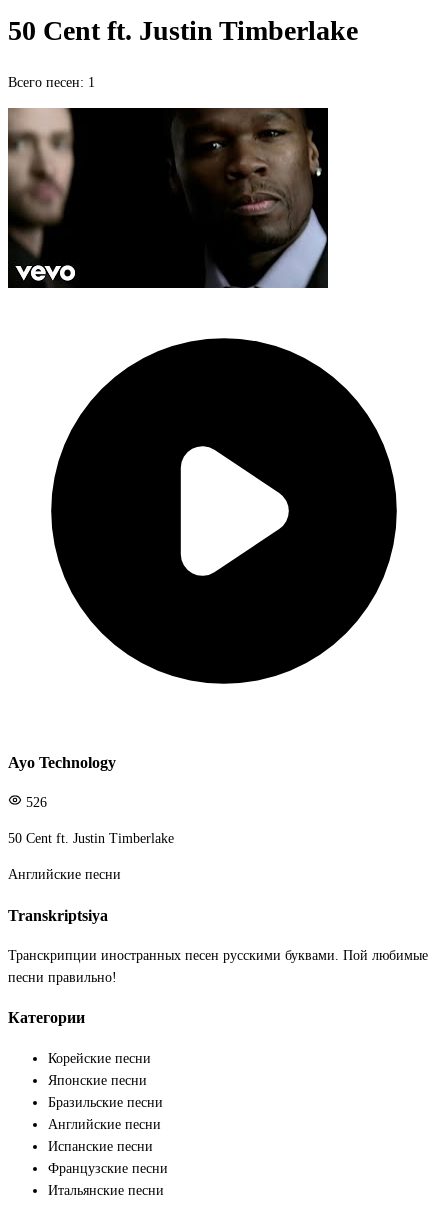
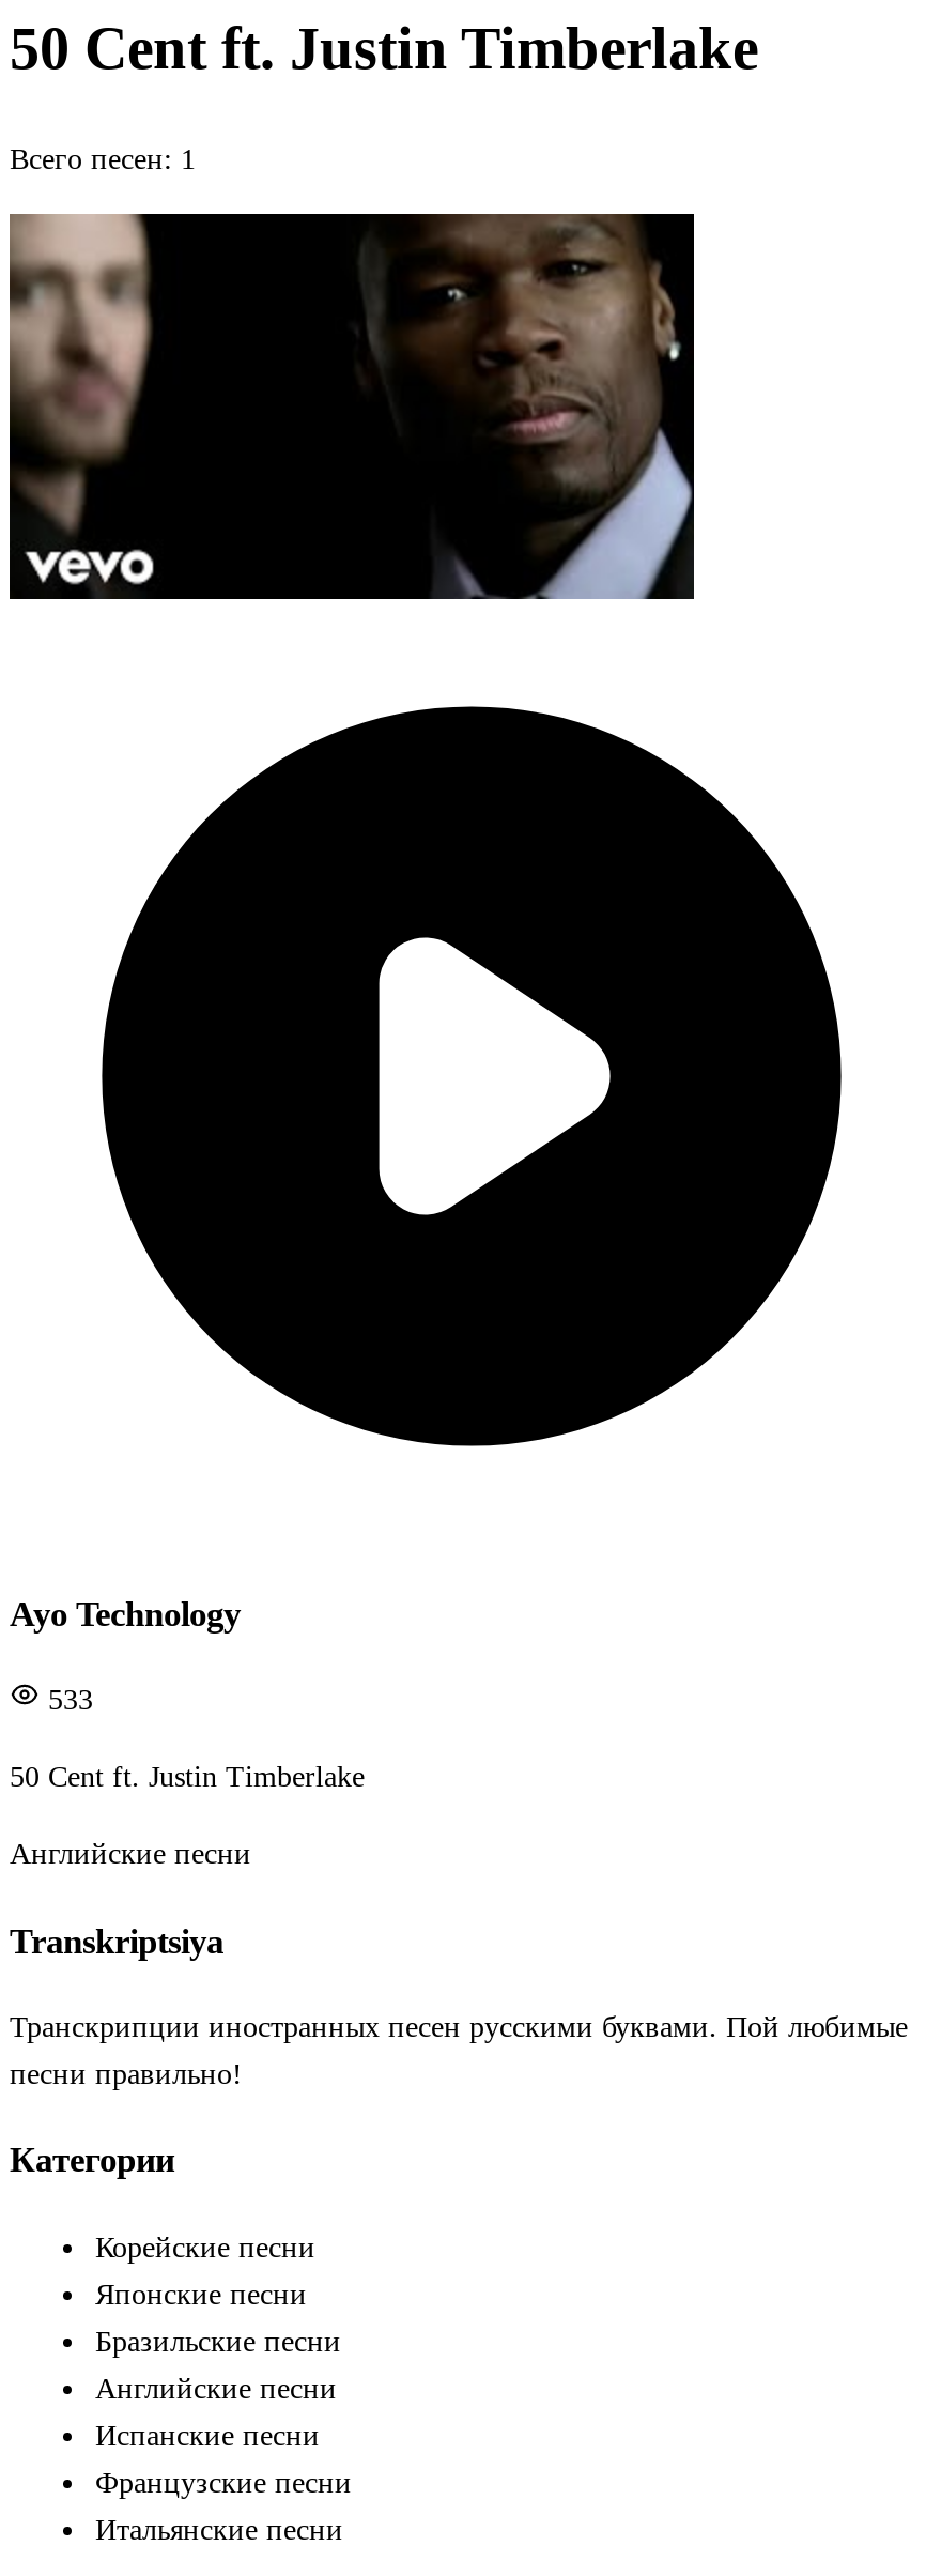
[22,795,47,810] 526 -> [40,1684,93,1716] 533

